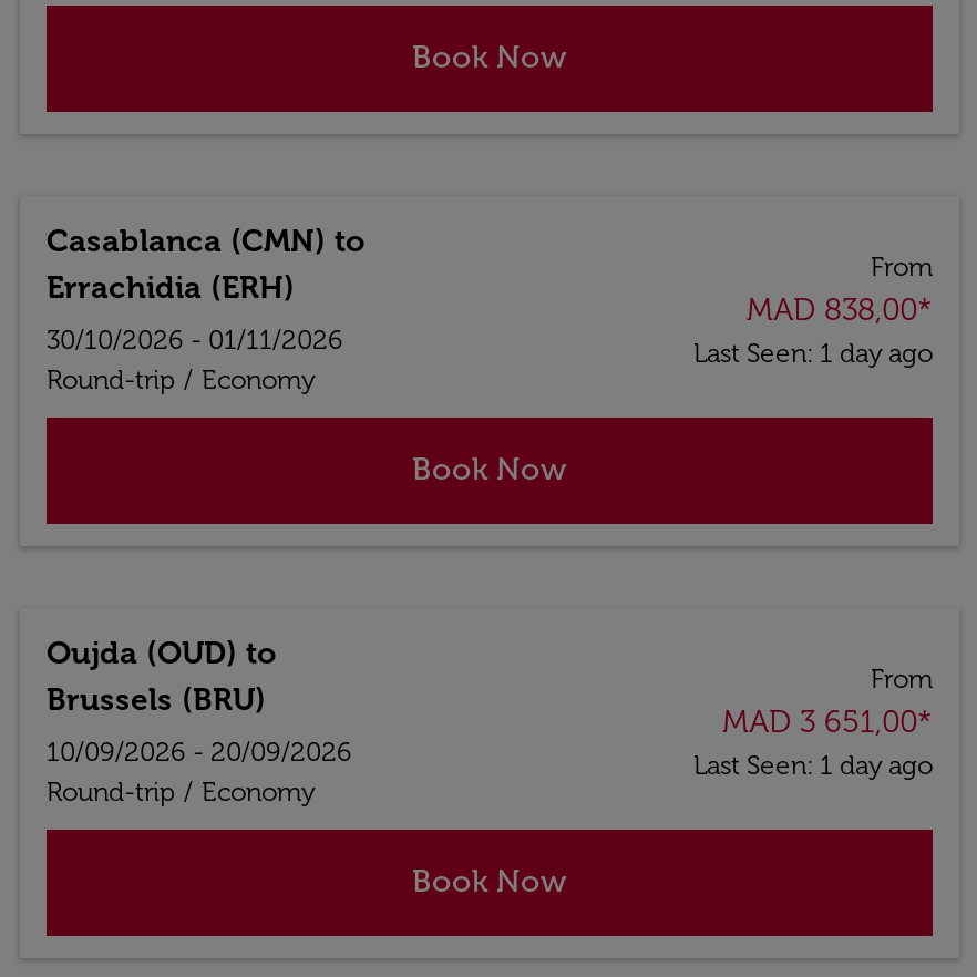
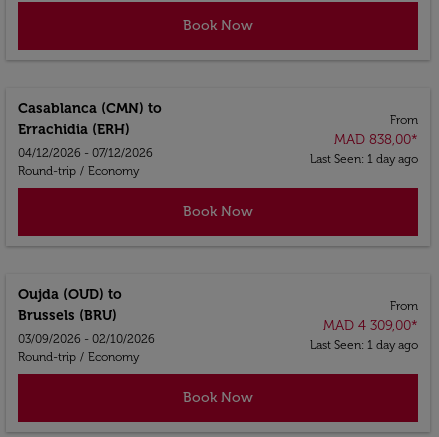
[47,325,343,356] 30/10/2026 - 01/11/2026 -> [18,146,153,160] 04/12/2026 - 07/12/2026
[722,702,933,740] MAD 3 651,00* -> [323,316,418,333] MAD 4 309,00*
[47,737,352,768] 10/09/2026 - 20/09/2026 -> [18,332,155,346] 03/09/2026 - 02/10/2026

